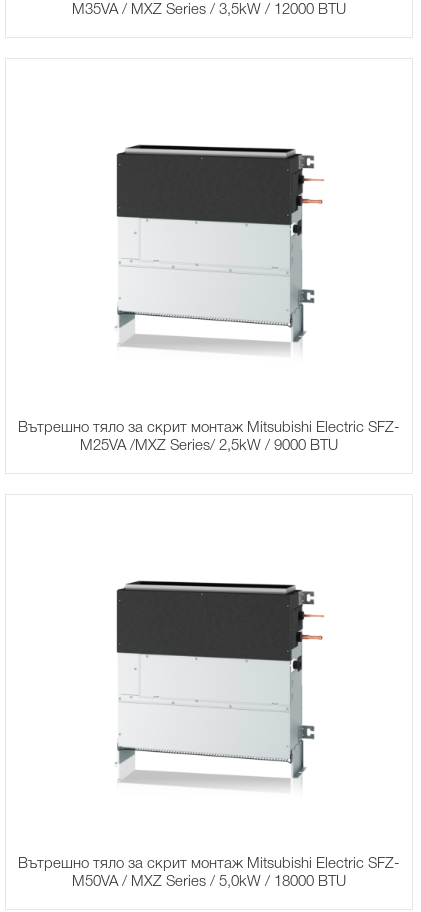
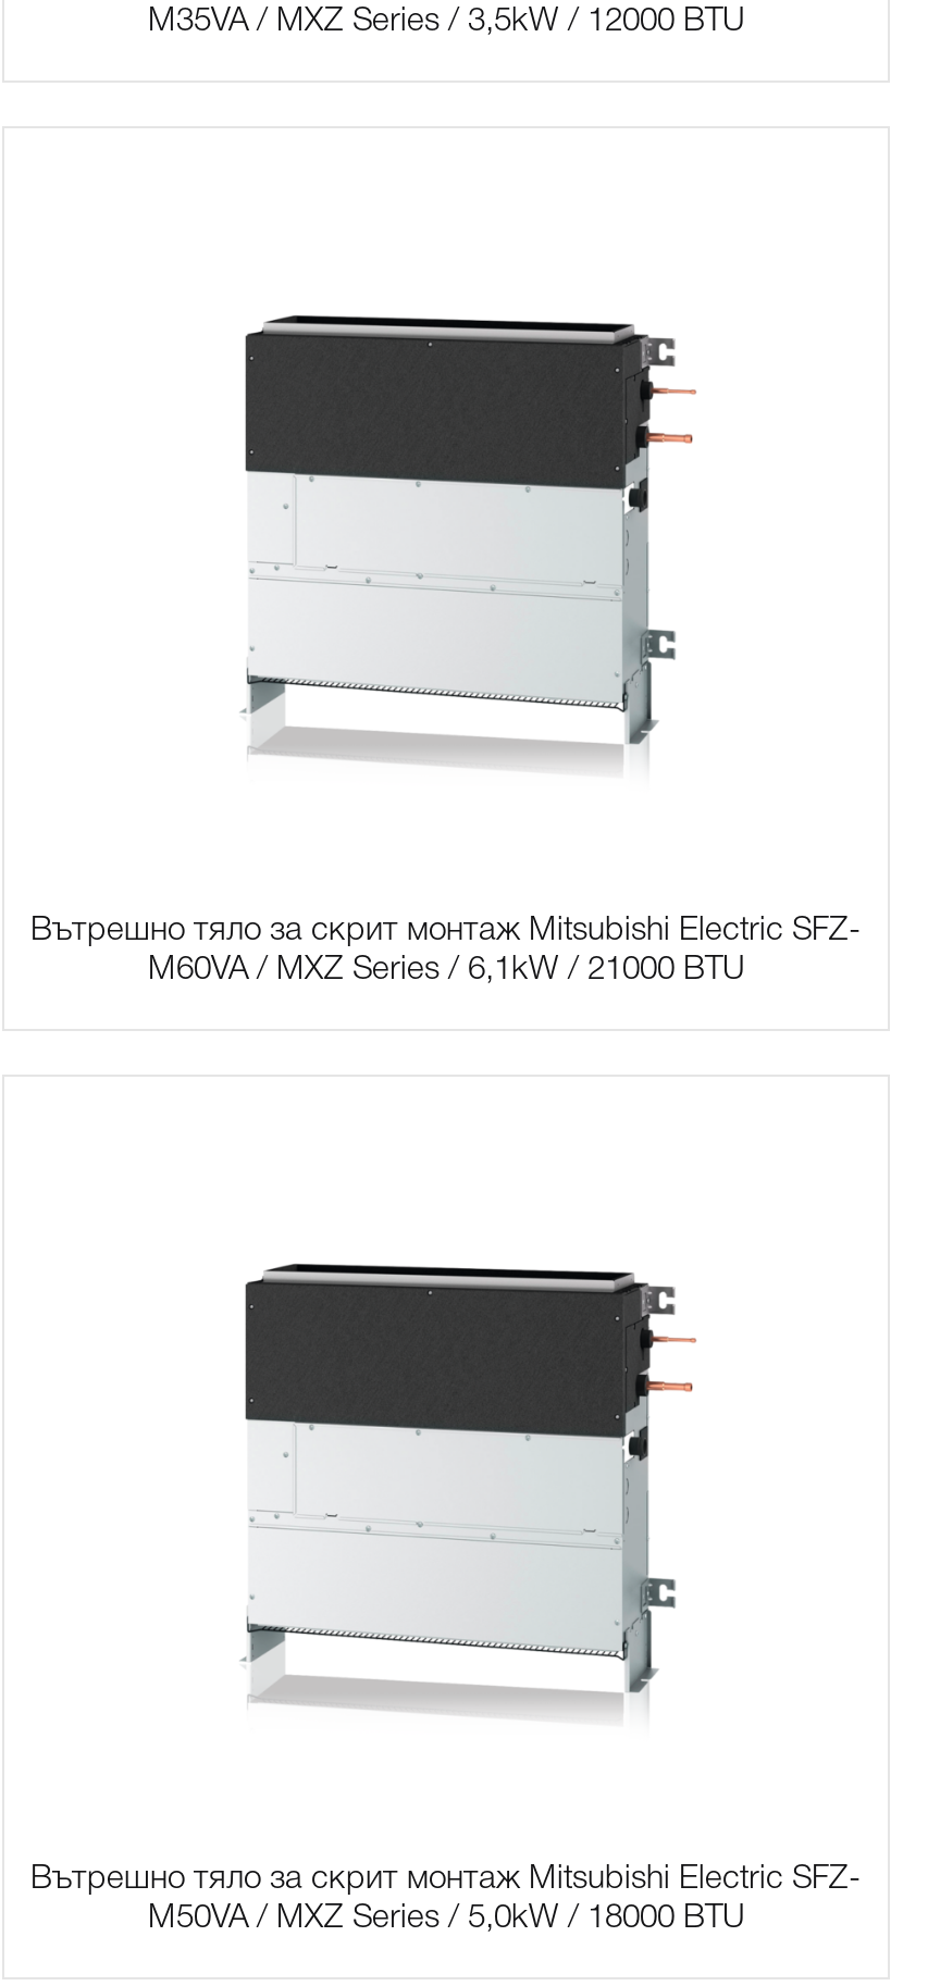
[80,439,338,453] M25VA /MXZ Series/ 2,5kW / 9000 BTU -> [148,955,744,985] M60VA / MXZ Series / 6,1kW / 21000 BTU

